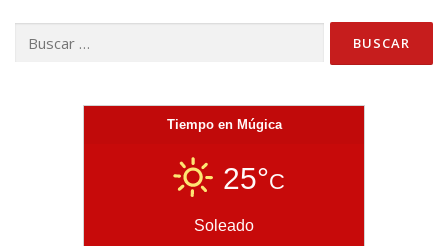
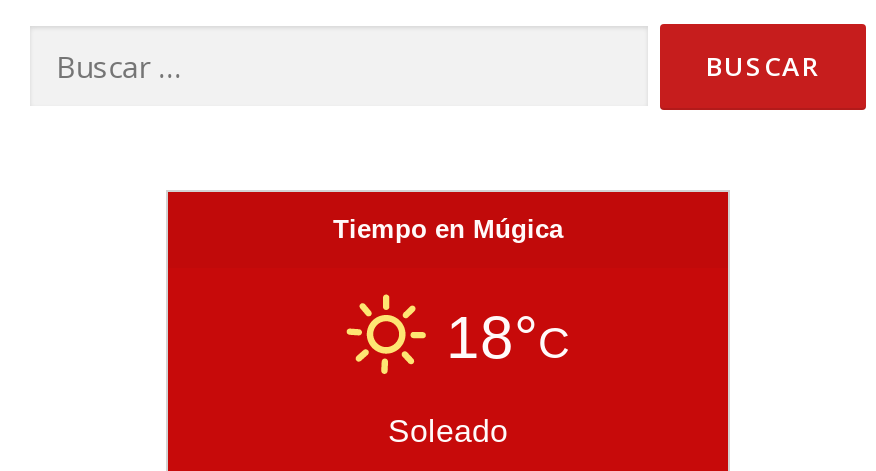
[223,162,285,195] 25°C -> [446,304,570,370] 18°C

